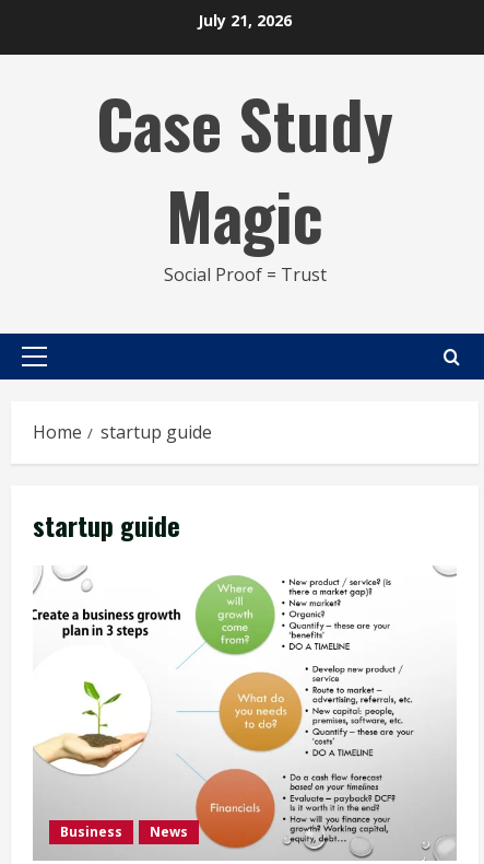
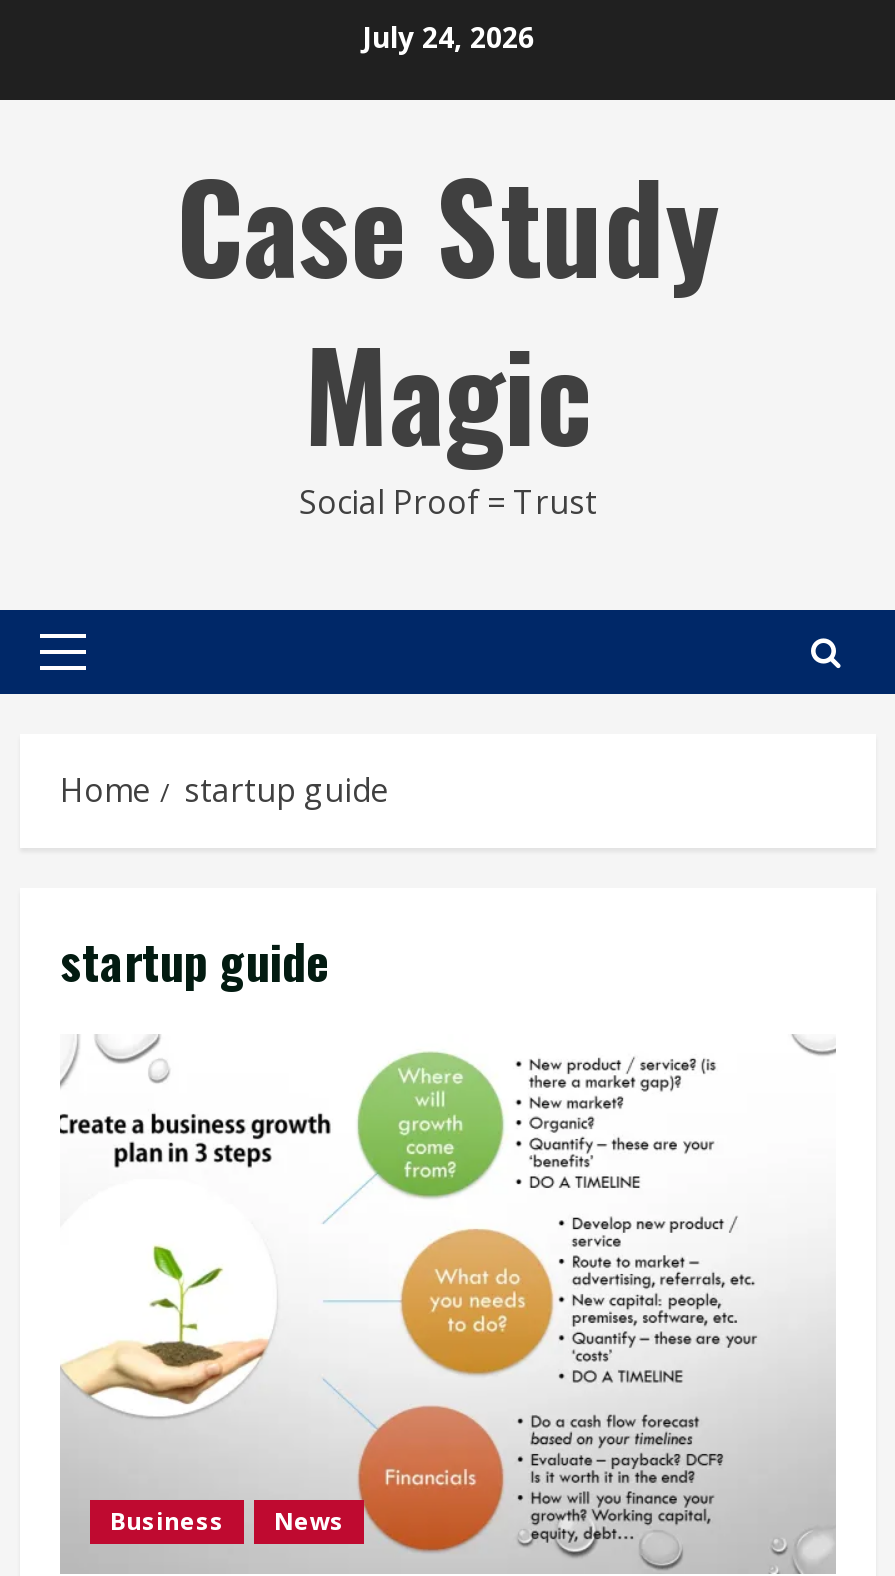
[198,9,292,30] July 21, 2026 -> [362,17,534,55] July 24, 2026

